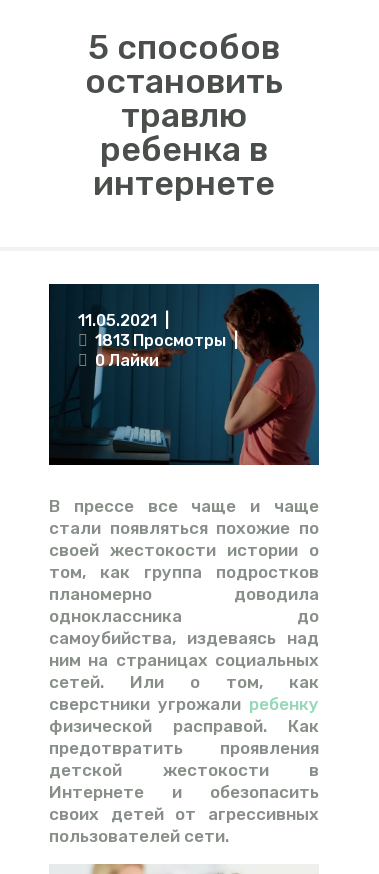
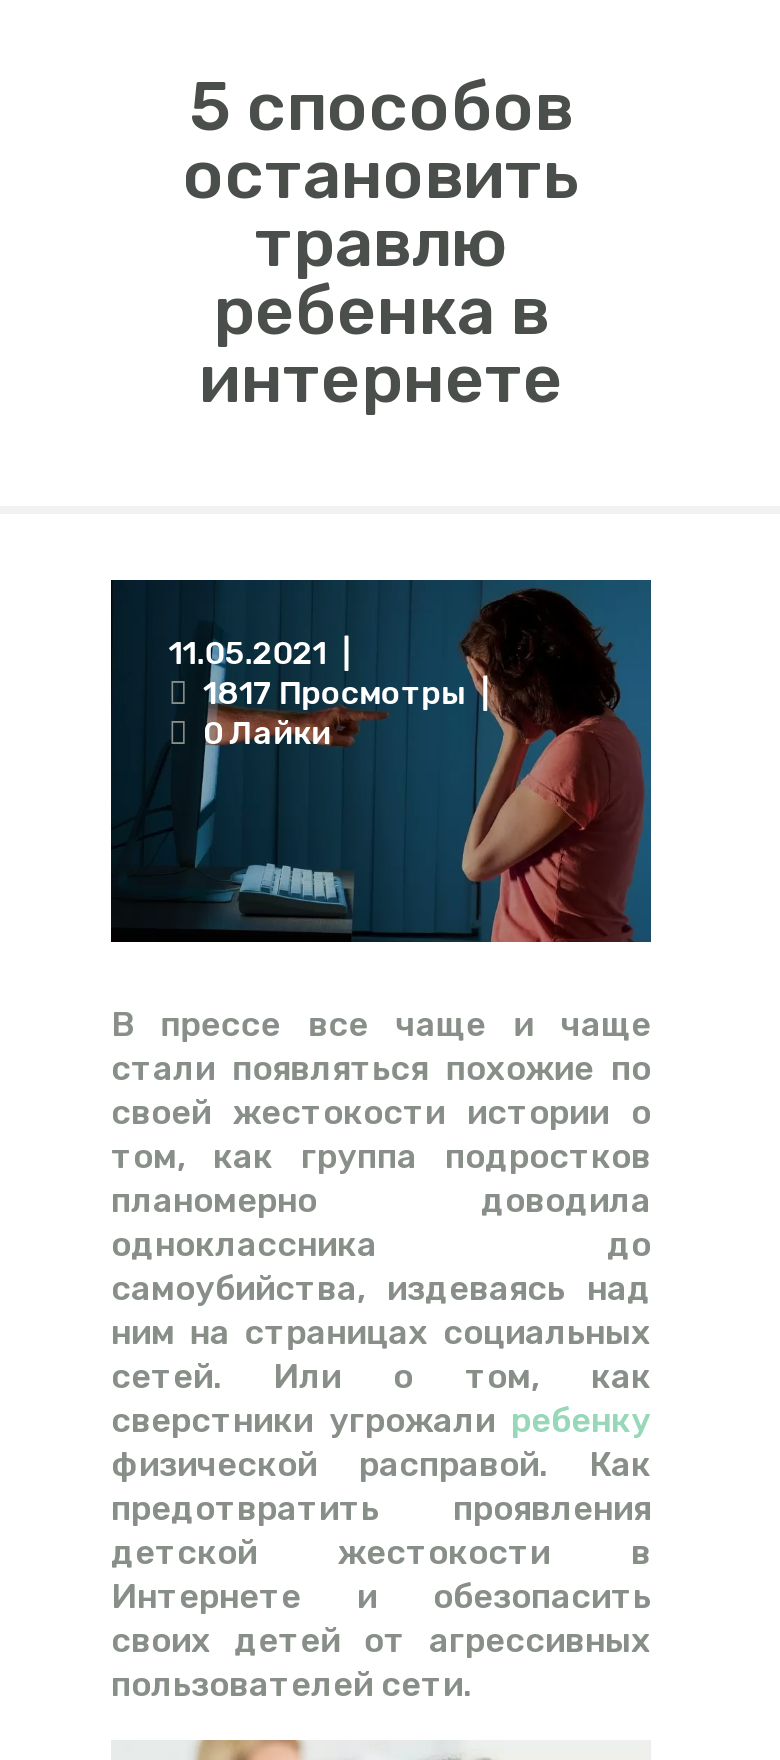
[95,331,226,350] 1813 Просмотры -> [203,675,465,713] 1817 Просмотры

